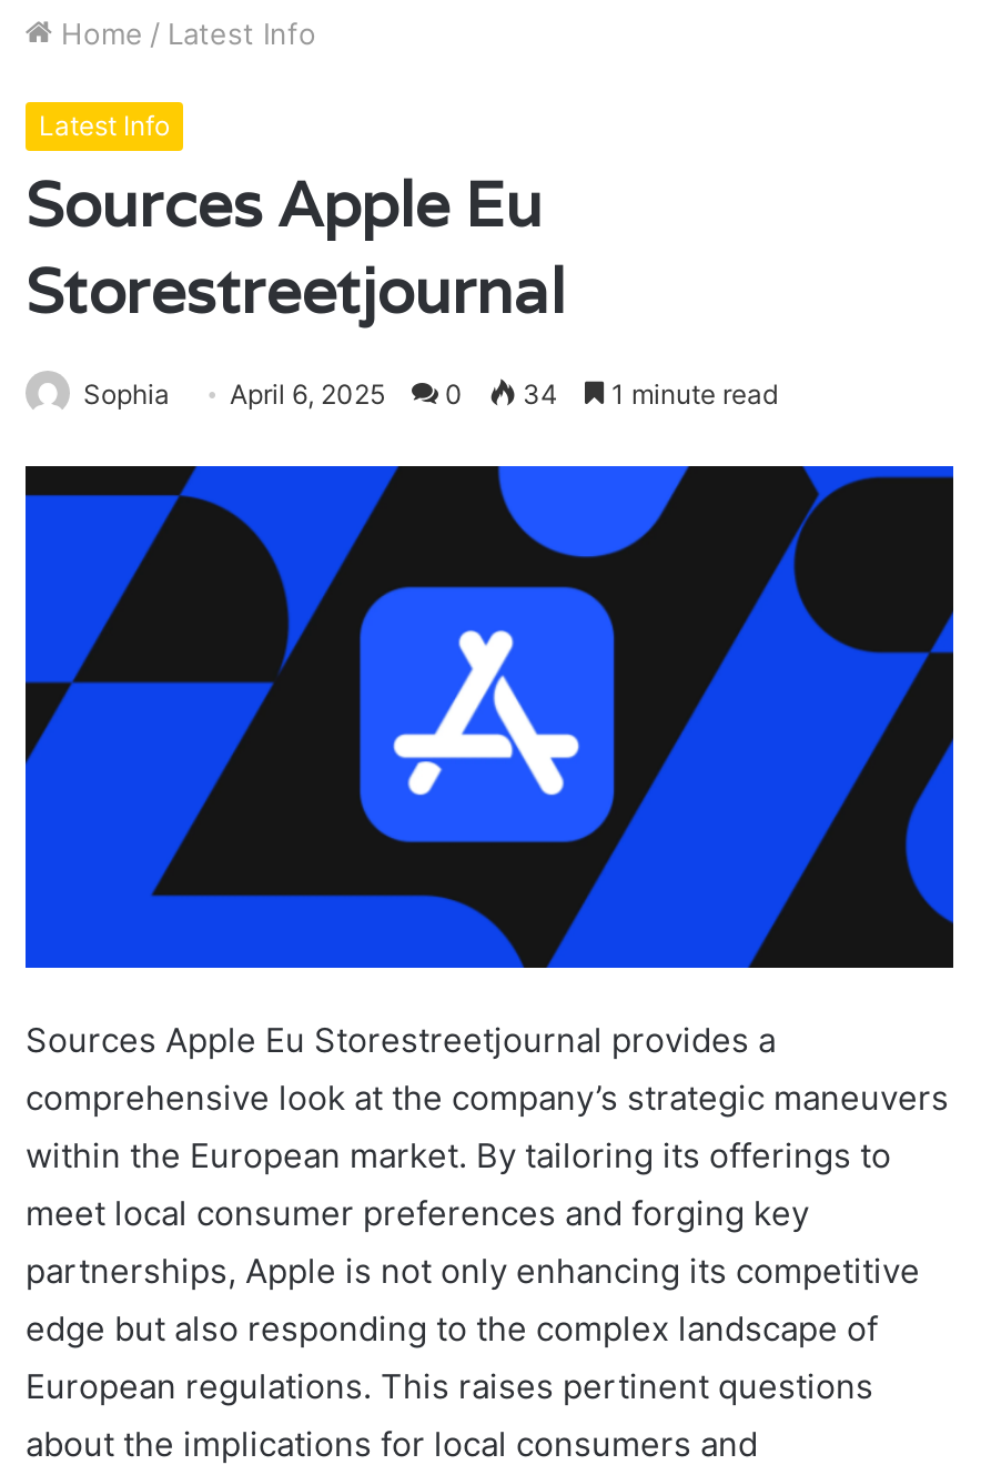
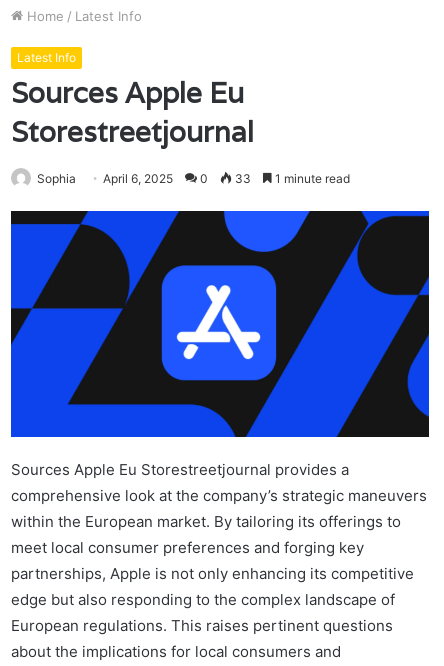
[83,378,778,412] Sophia April 6, 2025 0 34 1 minute read -> [37,171,350,186] Sophia April 6, 2025 0 33 1 minute read

